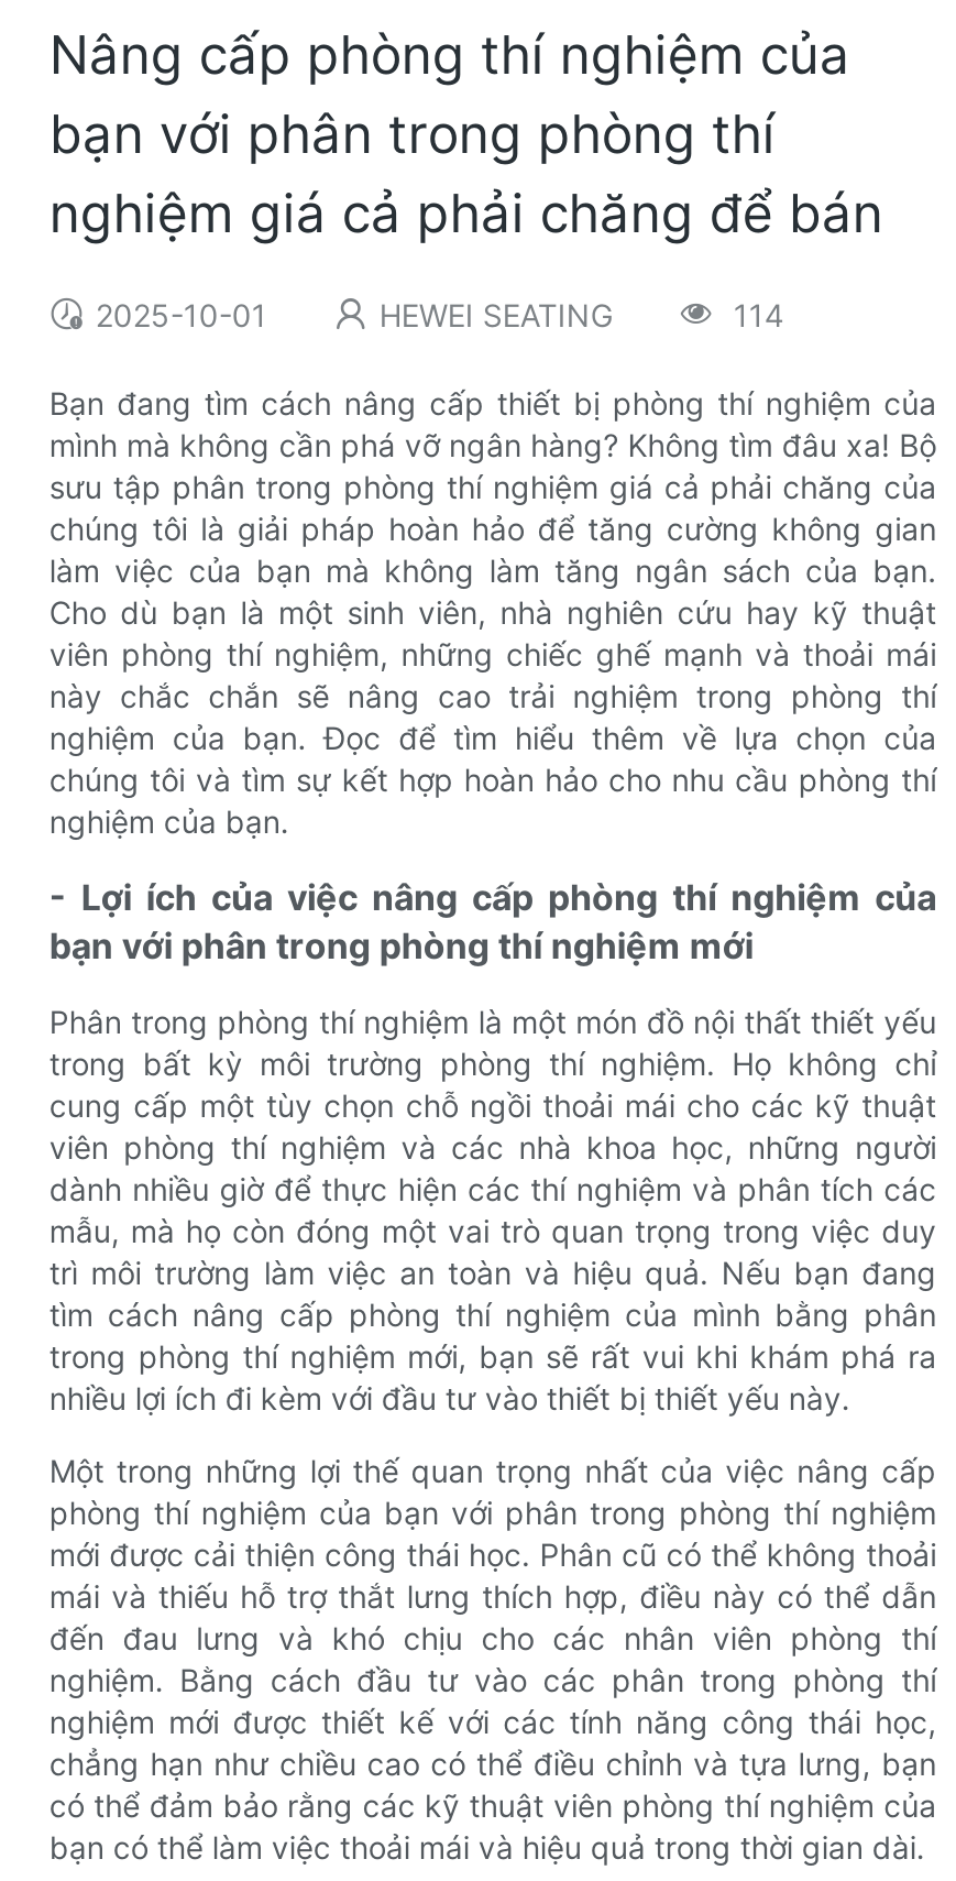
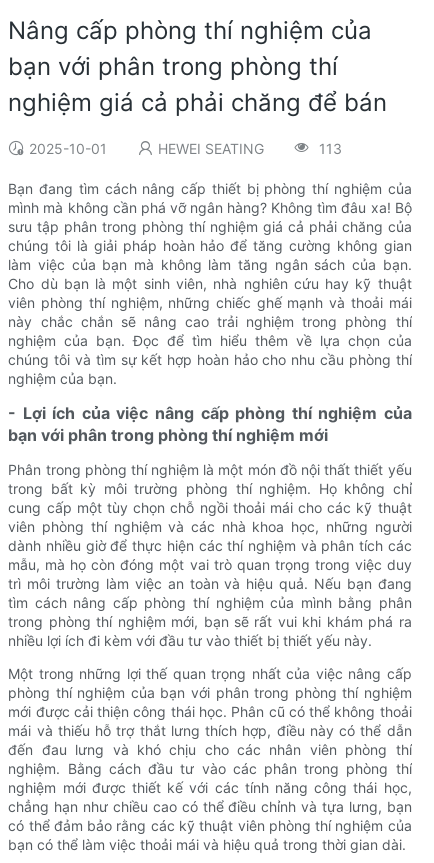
[734,297,784,334] 114 -> [319,140,342,157] 113

